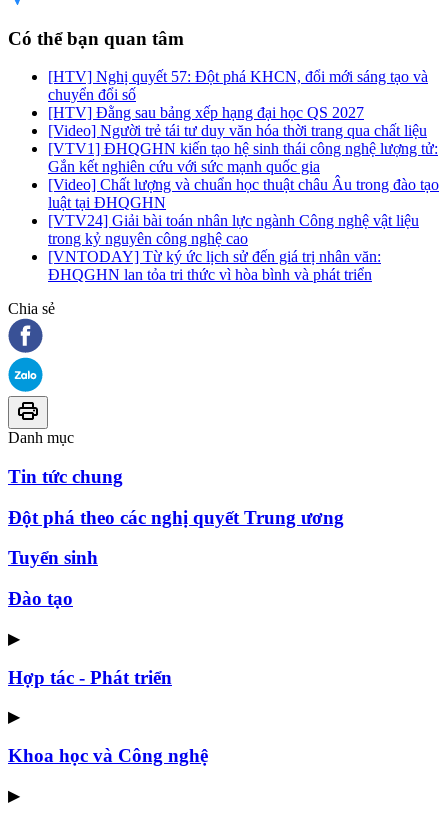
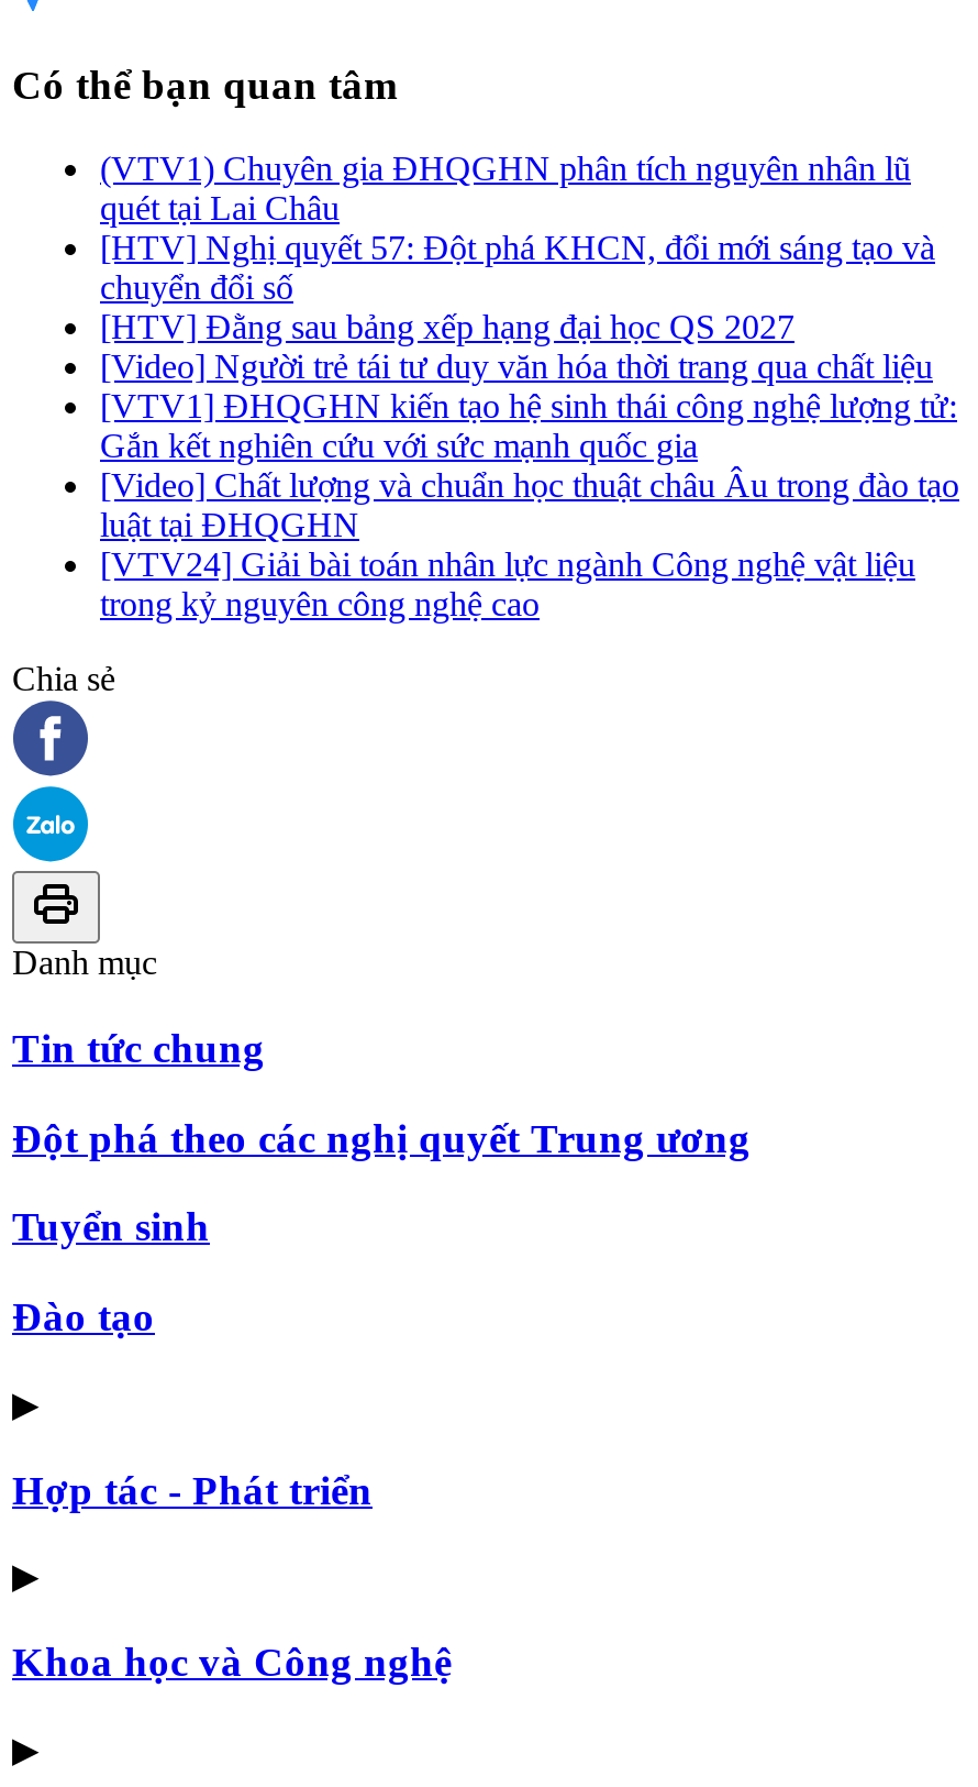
none -> [100,150,911,227] (VTV1) Chuyên gia ĐHQGHN phân tích nguyên nhân lũ | quét tại Lai Châu
moved [48,68,439,247] -> [100,229,959,623]: [HTV] Nghị quyết 57: Đột phá KHCN, đổi mới sáng tạo và | chuyển đổi số | [HTV] Đằng sau bảng xếp hạng đại học QS 2027 | ... | [VTV24] Giải bài toán nhân lực ngành Công nghệ vật liệu | trong kỷ nguyên công nghệ cao
[48,248,381,283] [VNTODAY] Từ ký ức lịch sử đến giá trị nhân văn: | ĐHQGHN lan tỏa tri thức vì hòa bình và phát triển -> none

